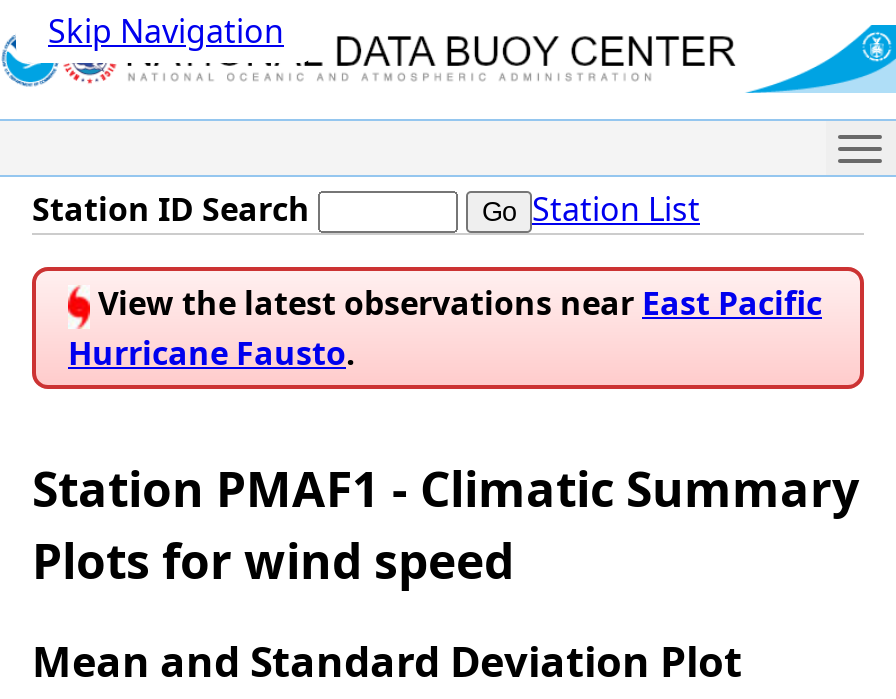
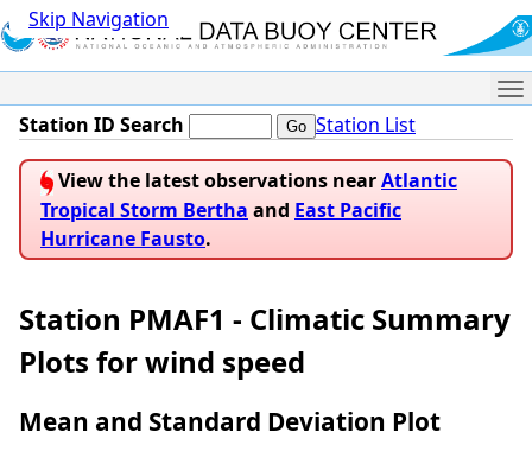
[90,282,822,326] View the latest observations near East Pacific -> [40,168,457,223] View the latest observations near Atlantic | Tropical Storm Bertha and East Pacific

